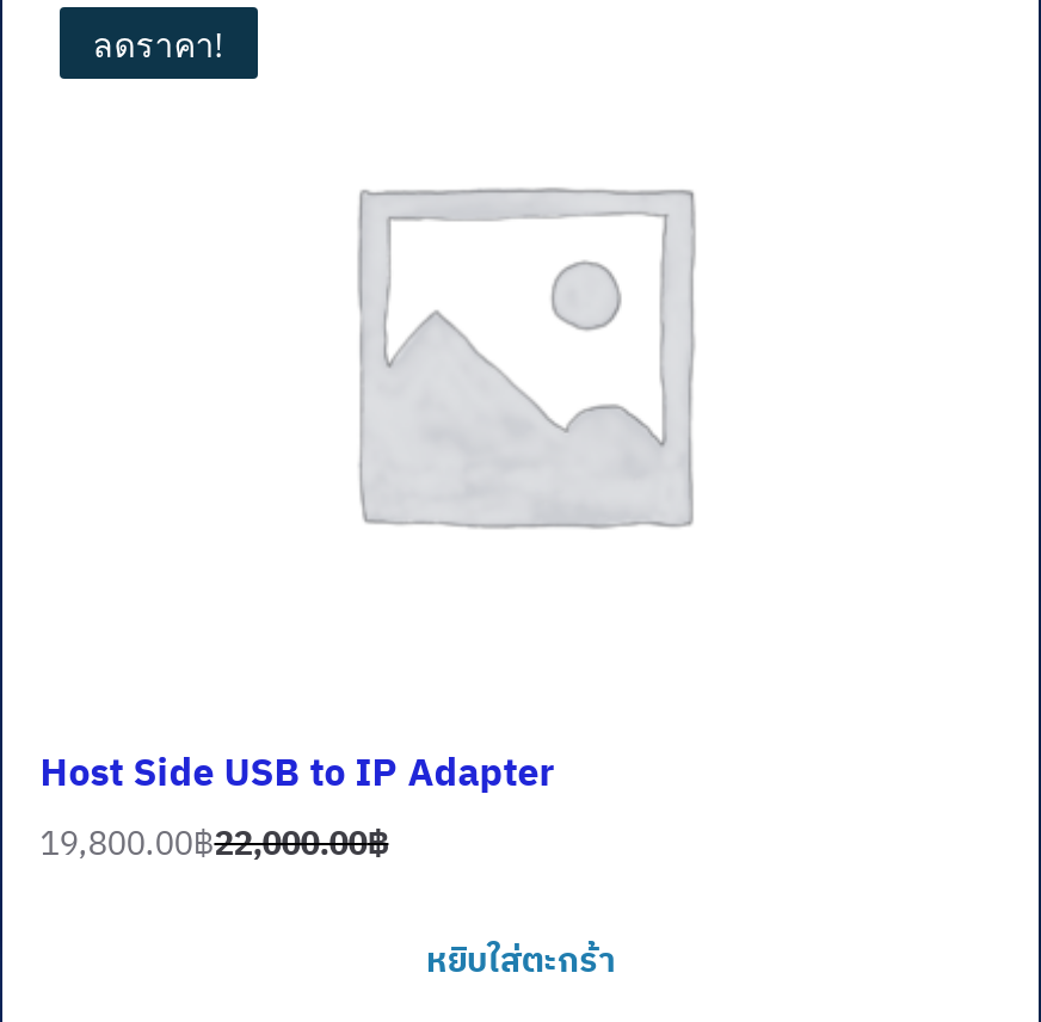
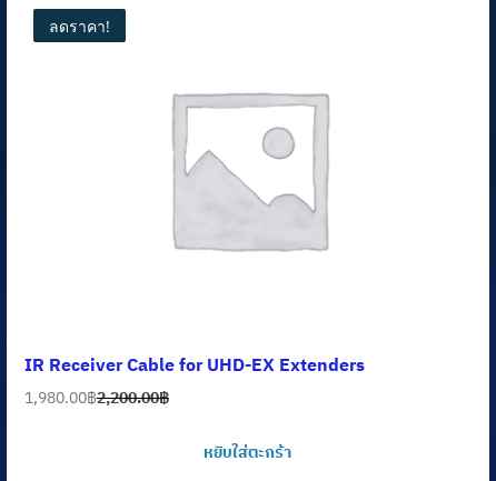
[40,748,553,796] Host Side USB to IP Adapter -> [24,354,364,376] IR Receiver Cable for UHD-EX Extenders
[40,822,214,865] 19,800.00฿ -> [24,388,96,408] 1,980.00฿
[214,822,388,865] 22,000.00฿ -> [96,388,169,408] 2,200.00฿

